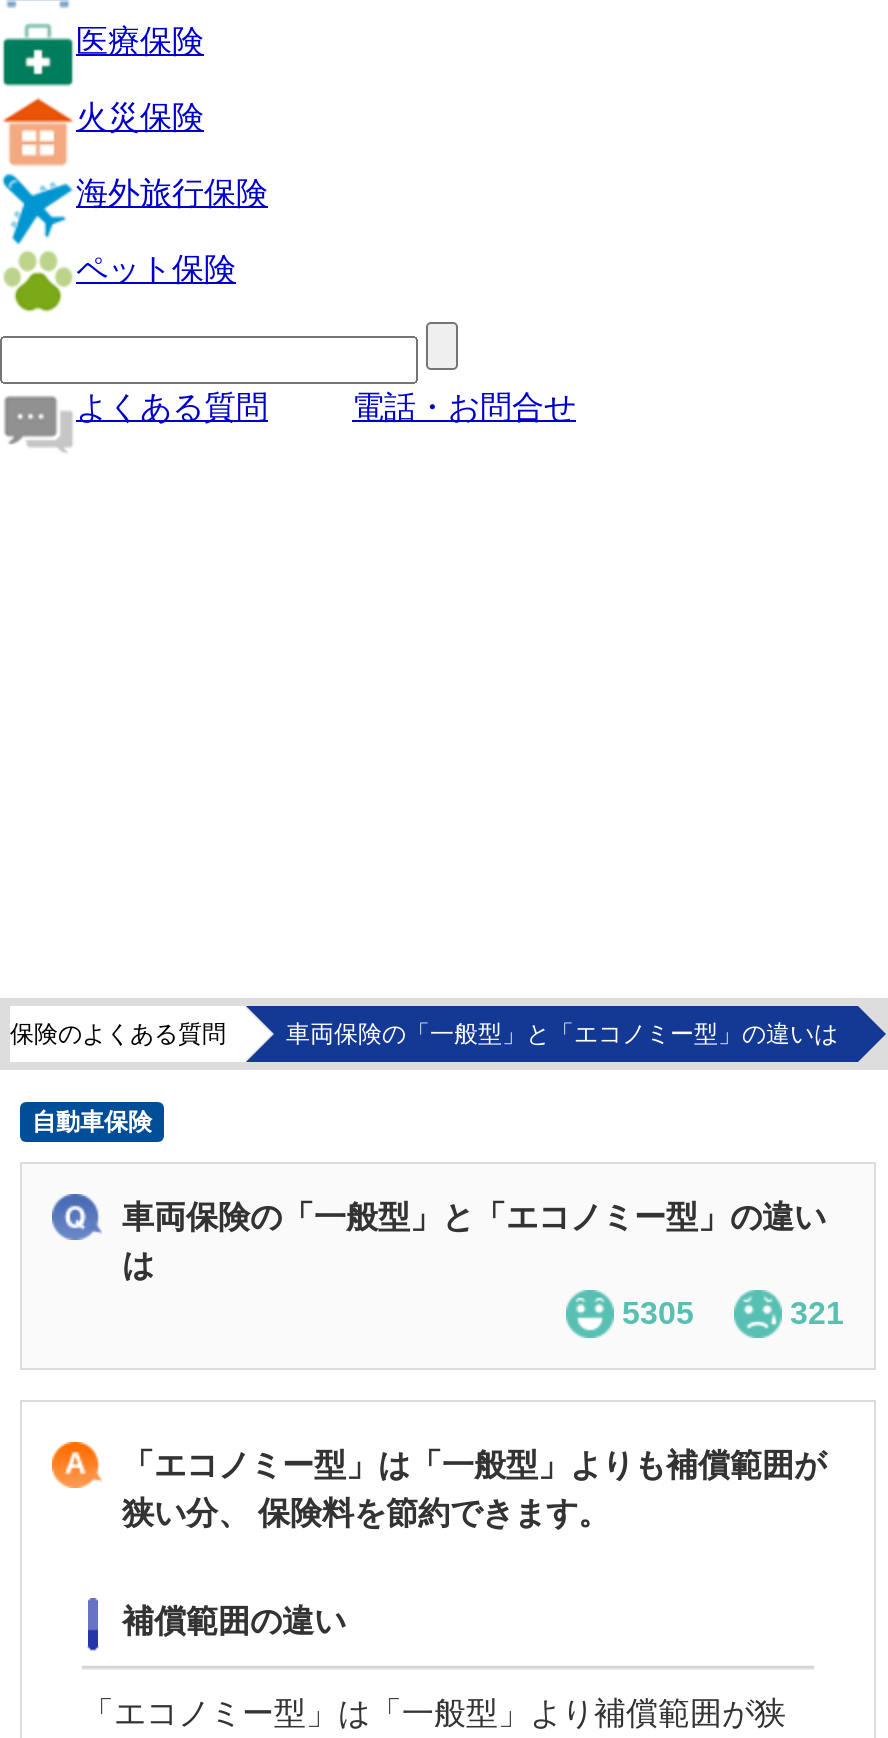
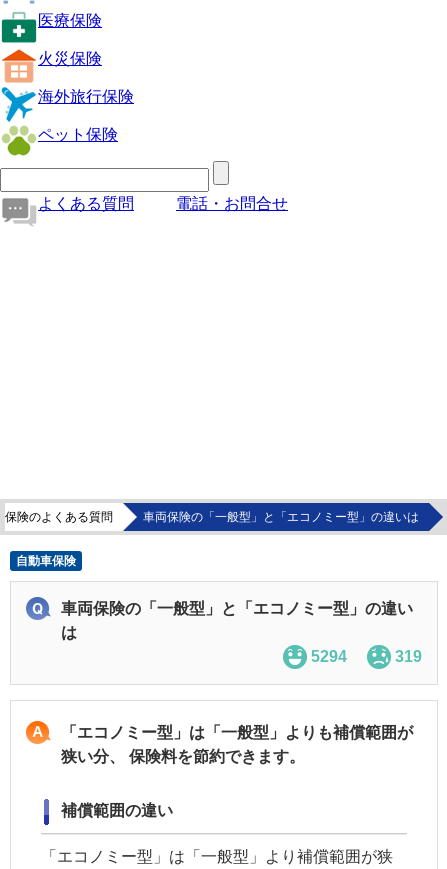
[622,1296,694,1330] 5305 -> [311,648,347,665] 5294
[790,1296,844,1330] 321 -> [395,648,422,665] 319

